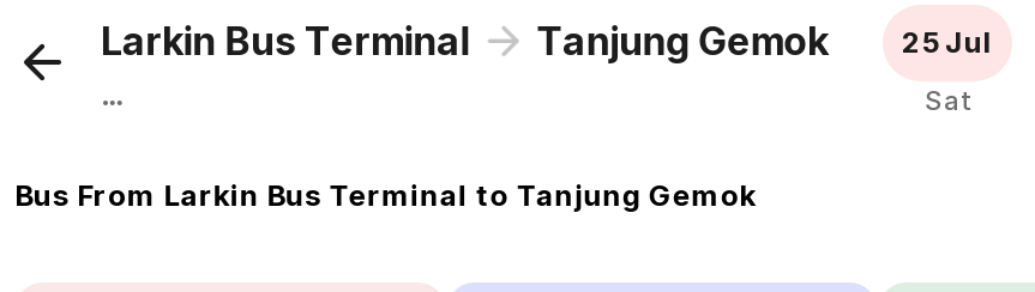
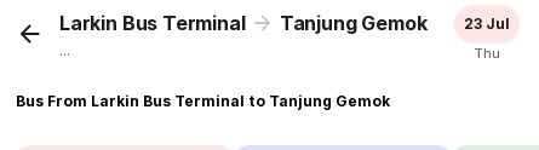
[902,24,993,60] 25 Jul -> [464,15,510,33] 23 Jul
[924,84,970,117] Sat -> [473,45,500,62] Thu

